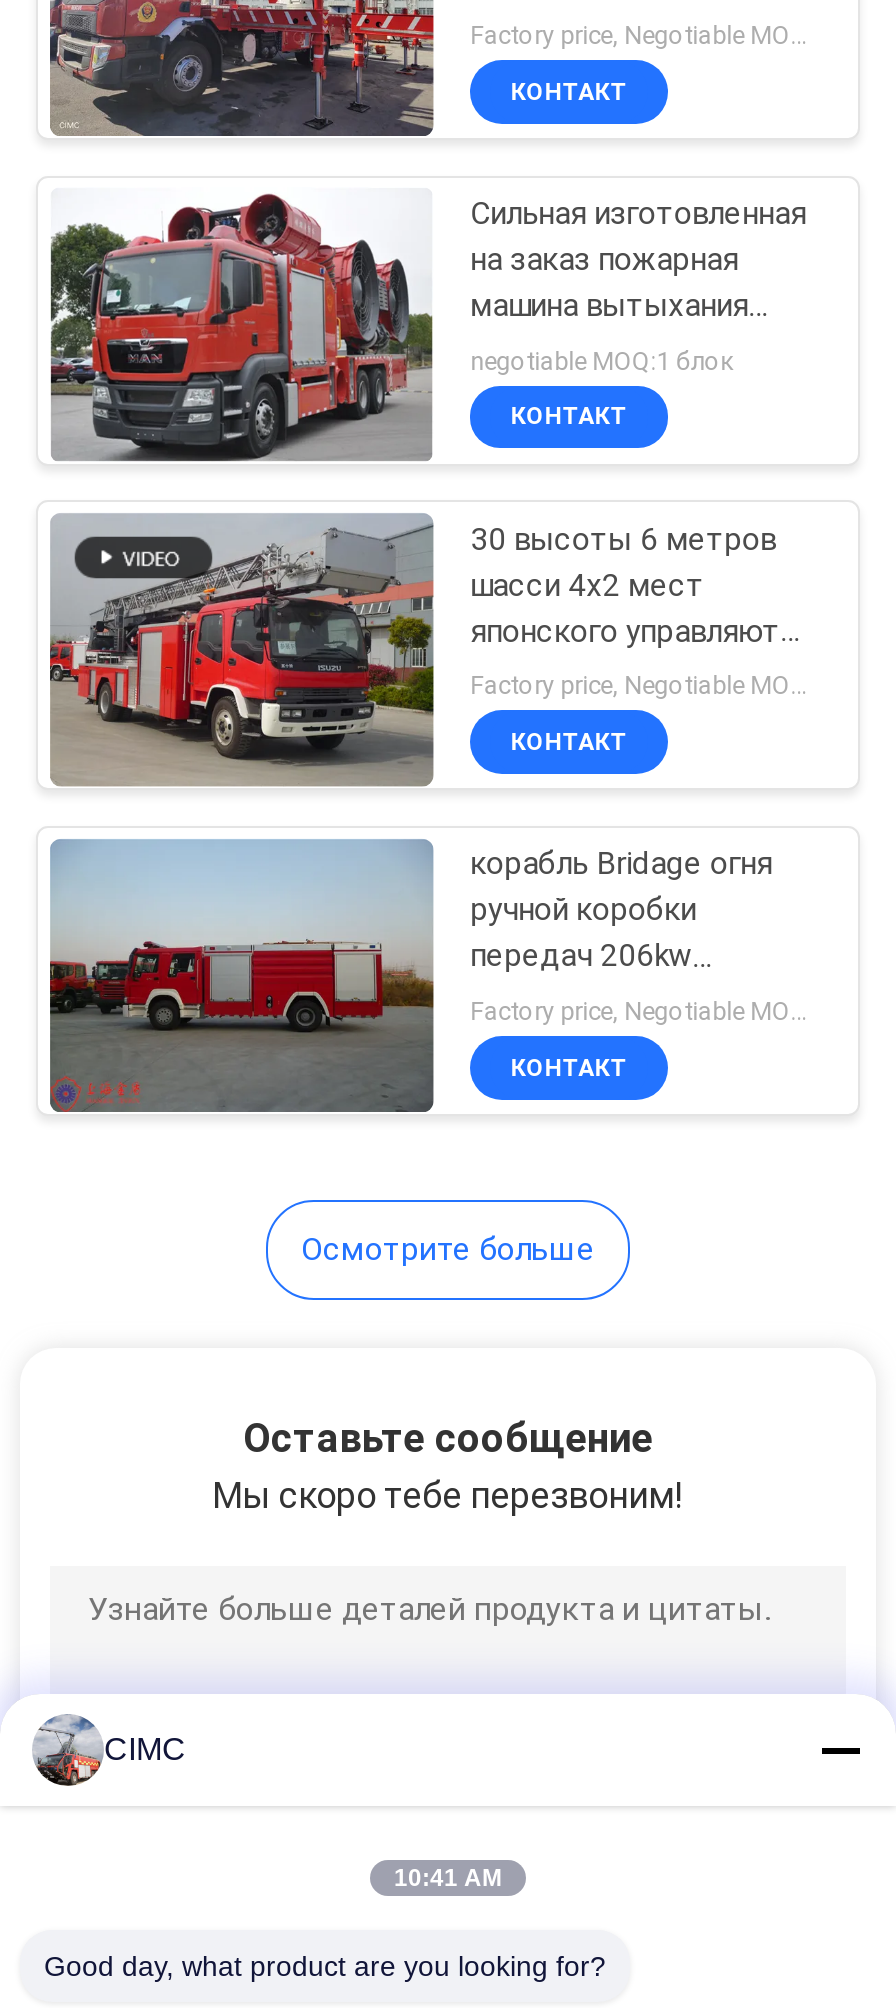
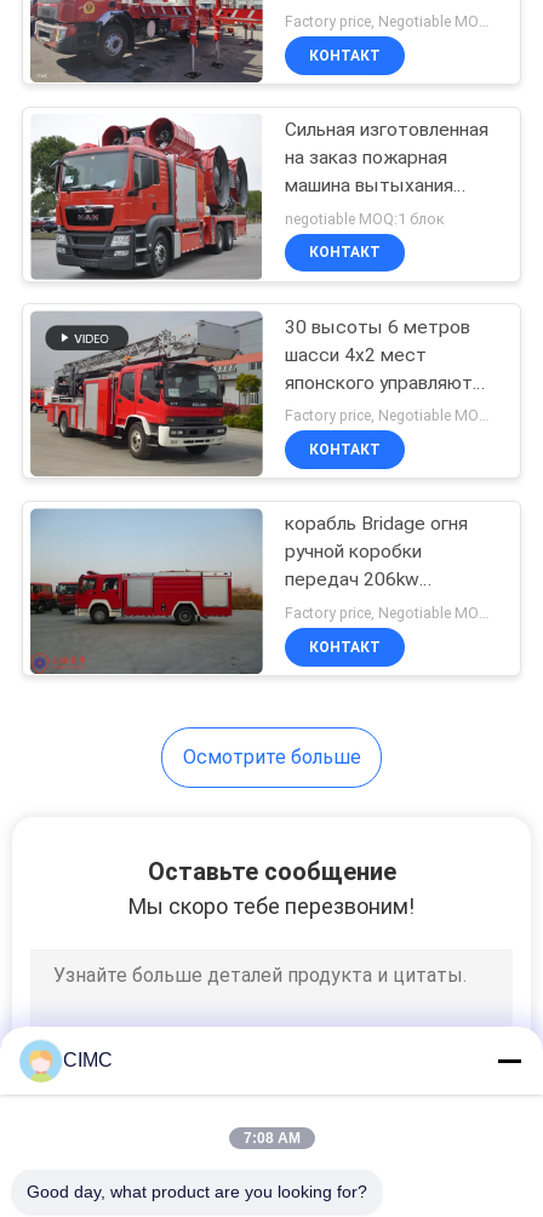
[34,1714,98,1788] [image] -> [21,1041,59,1082] [image]
[394,1864,502,1892] 10:41 AM -> [243,1130,300,1147] 7:08 AM

